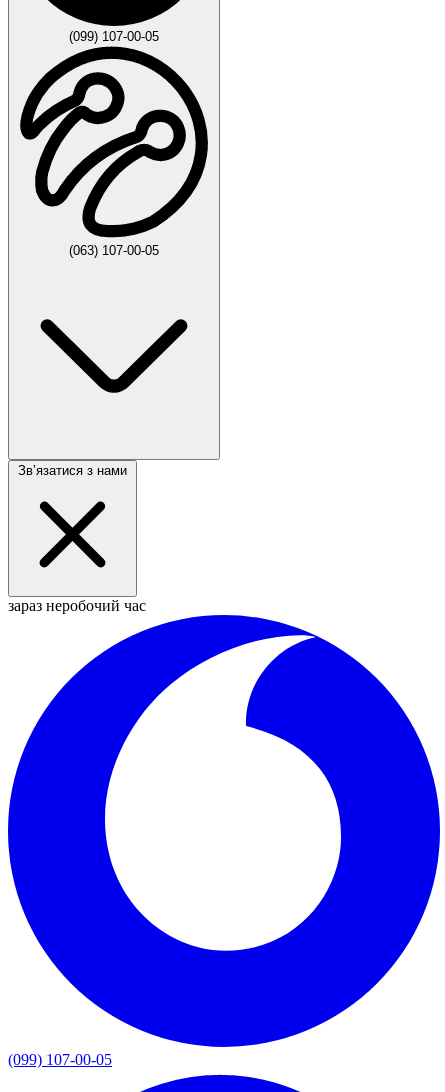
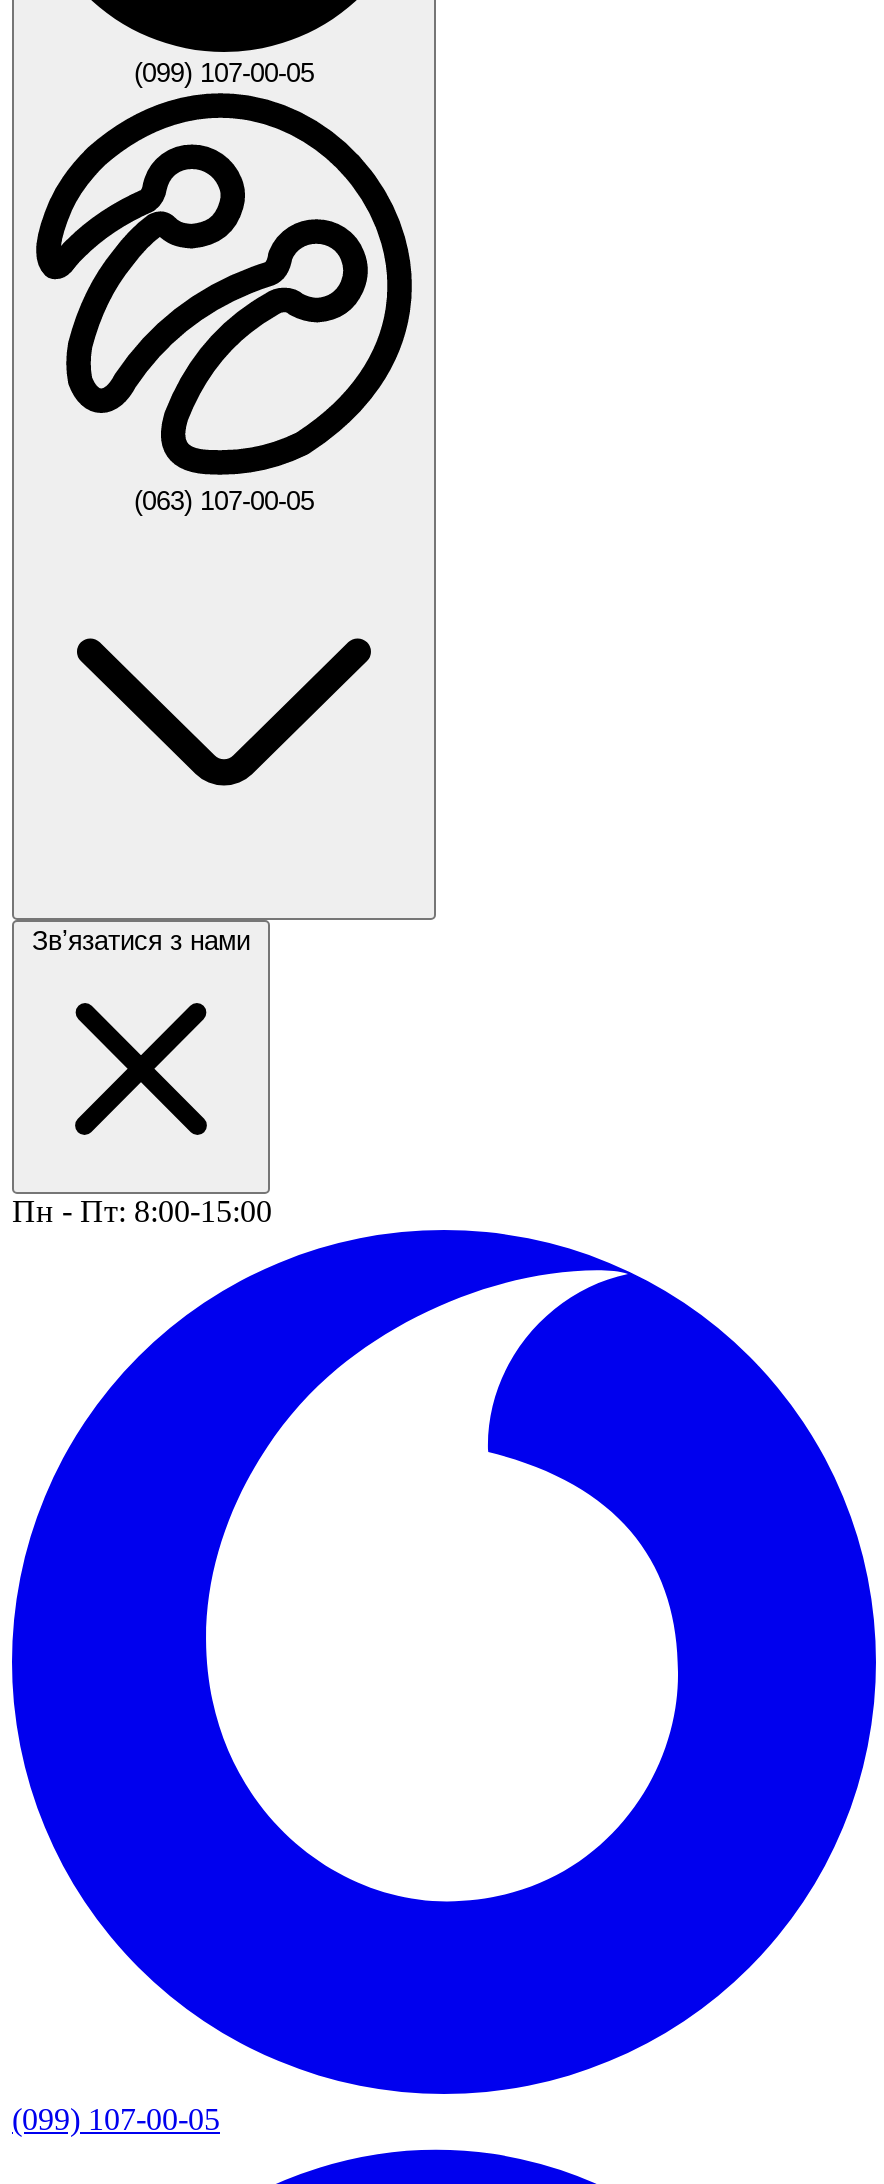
[8,597,146,614] зараз неробочий час -> [12,1194,272,1228] Пн - Пт: 8:00-15:00

